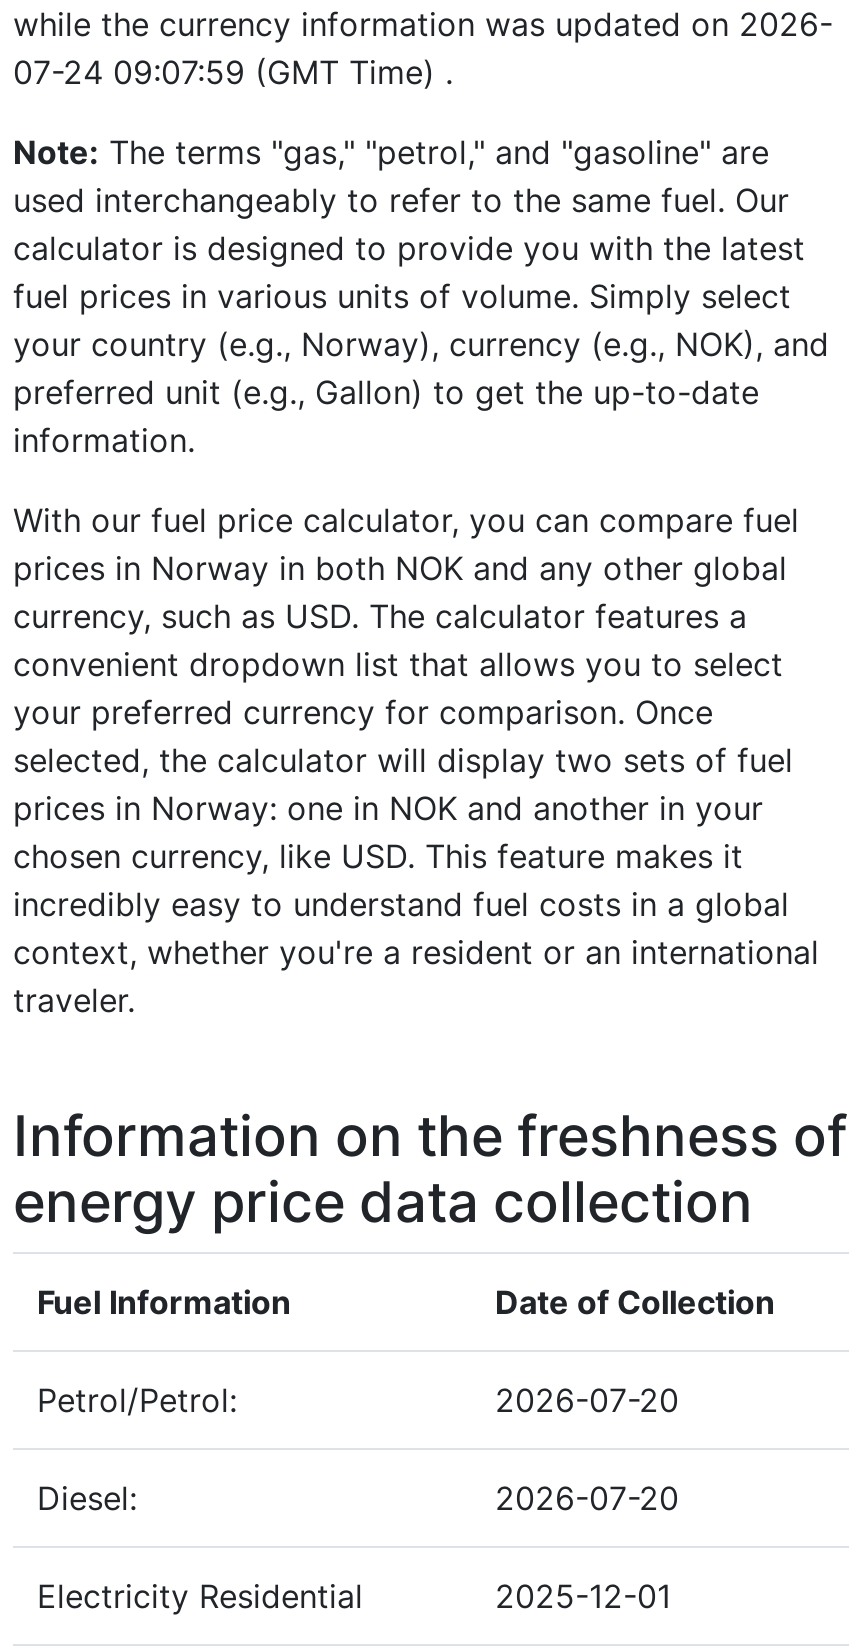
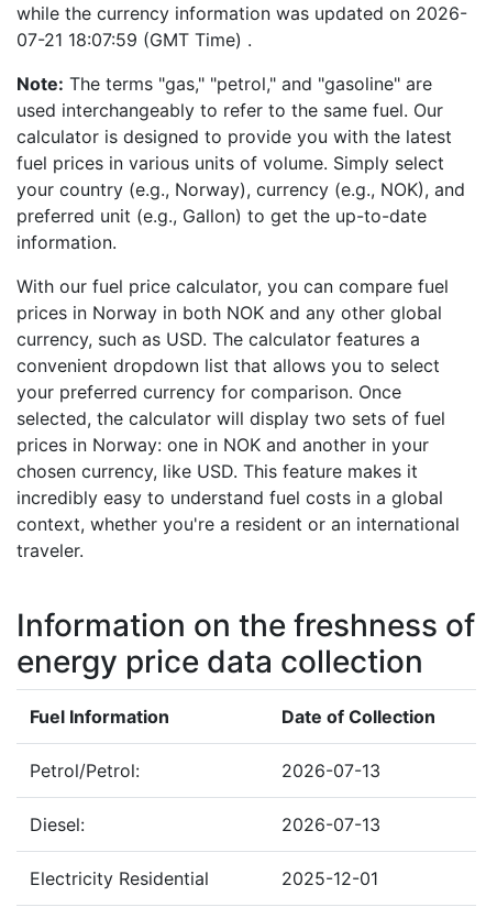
[13,52,453,92] 07-24 09:07:59 (GMT Time) . -> [16,29,252,51] 07-21 18:07:59 (GMT Time) .
[495,1380,679,1420] 2026-07-20 -> [281,760,380,782] 2026-07-13
[495,1478,679,1518] 2026-07-20 -> [281,813,380,835] 2026-07-13

